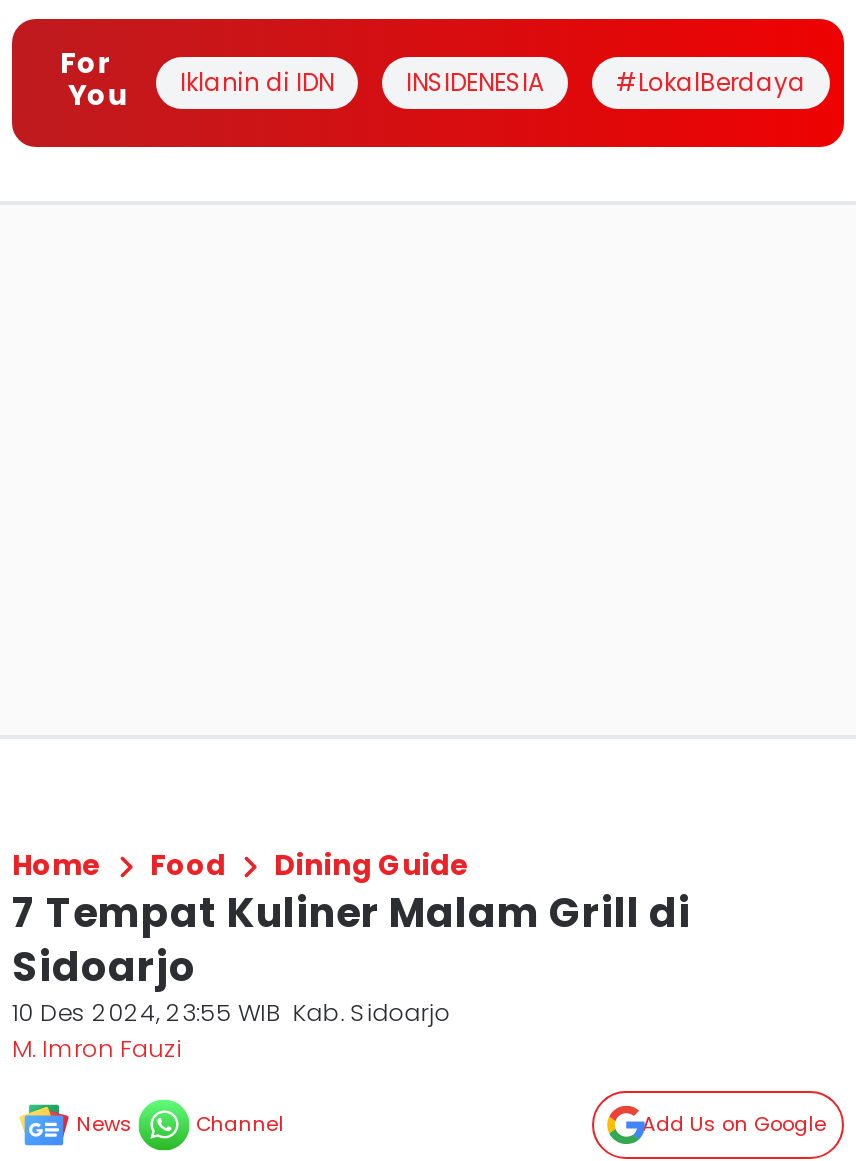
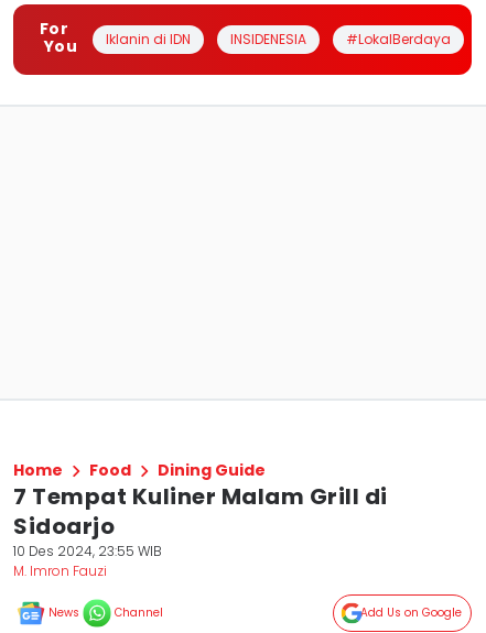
[12,995,450,1029] 10 Des 2024, 23:55 WIB Kab. Sidoarjo -> [13,542,162,560] 10 Des 2024, 23:55 WIB

